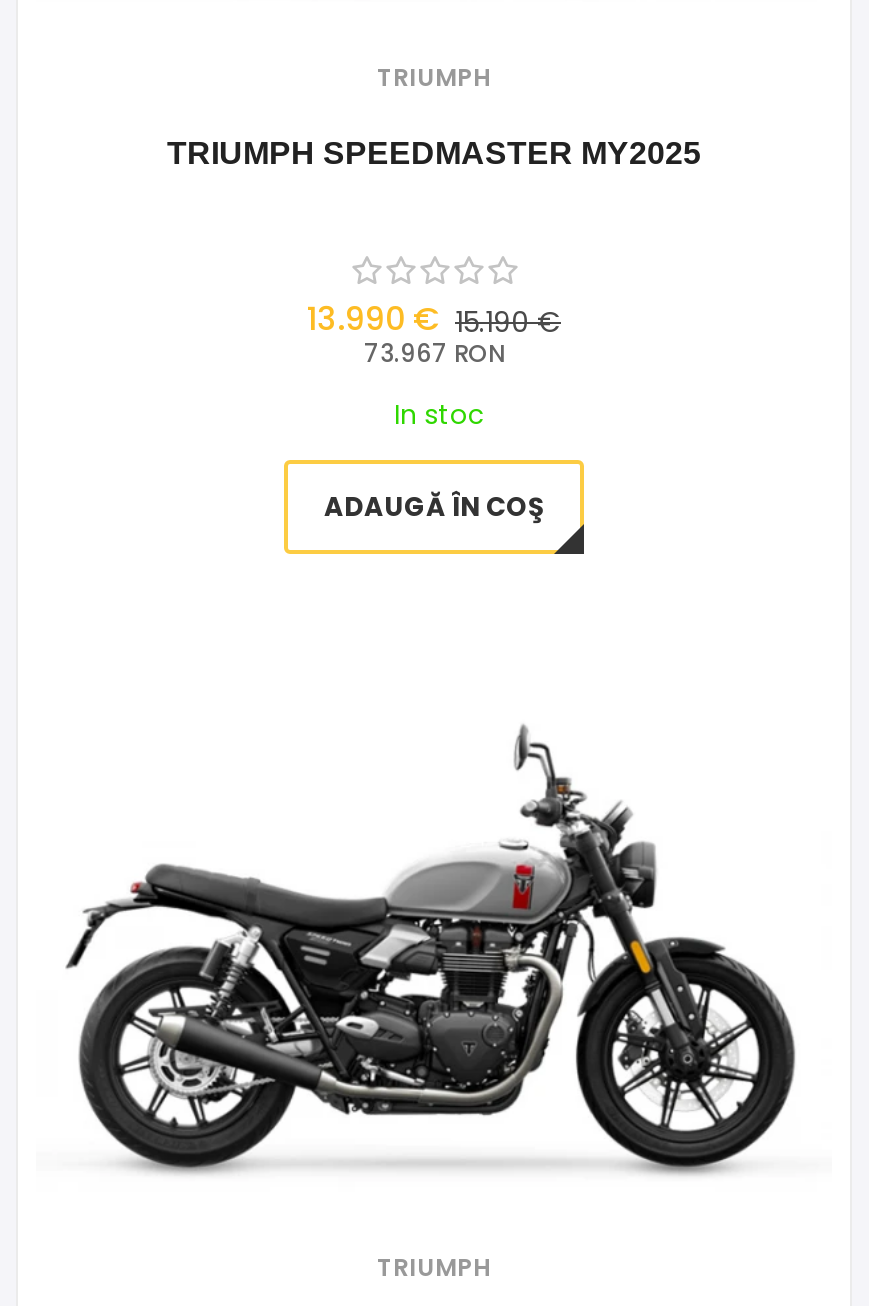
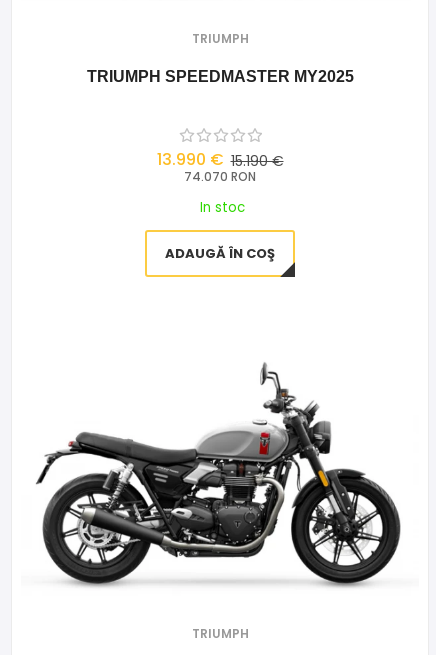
[364,336,504,370] 73.967 RON -> [184,168,256,185] 74.070 RON

